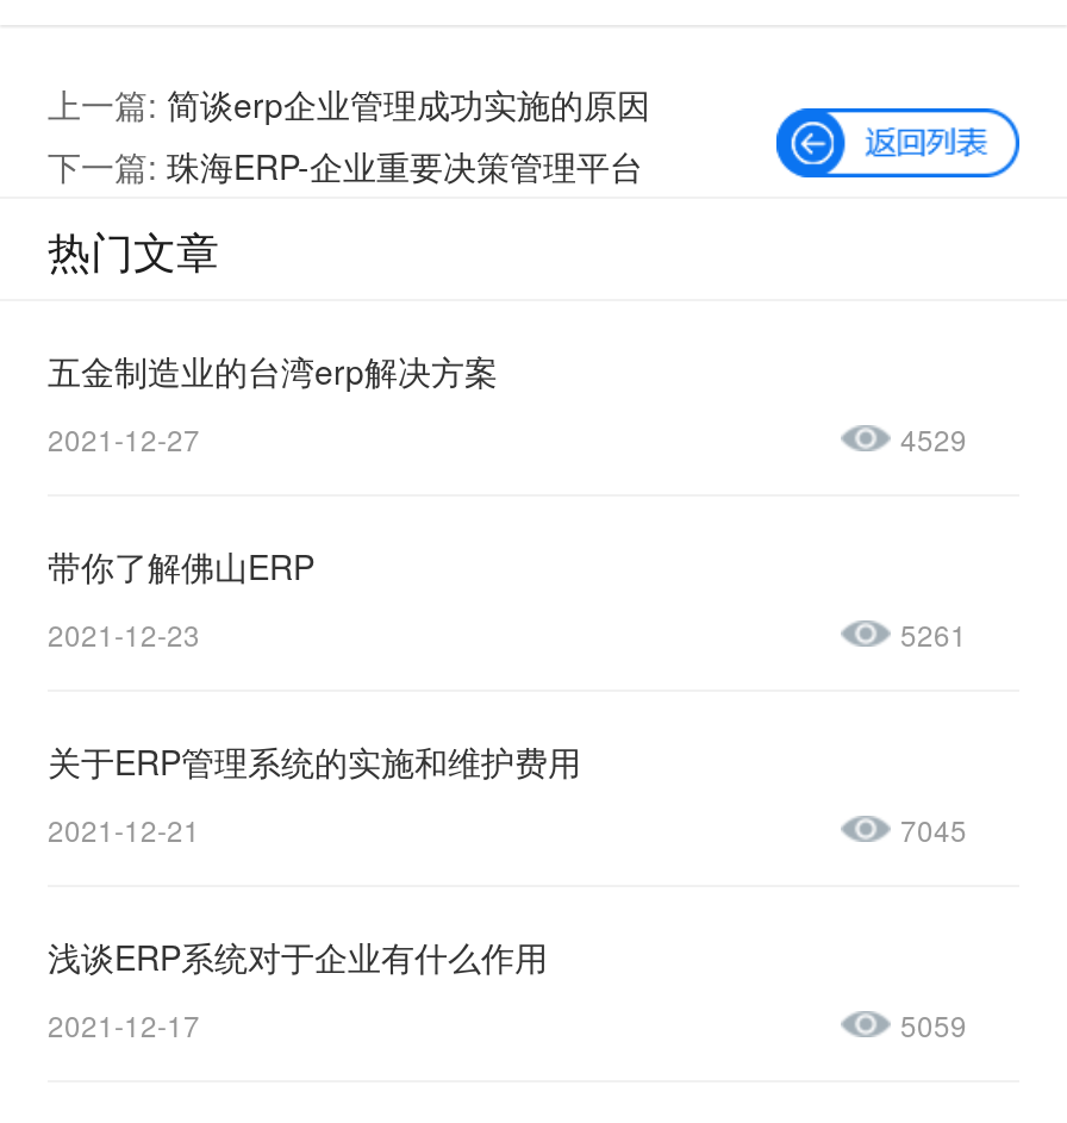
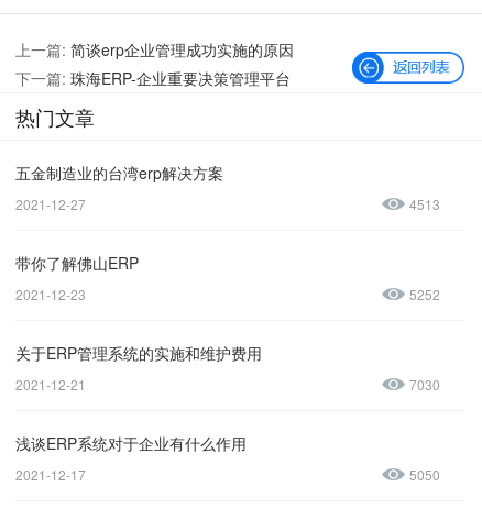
[900,418,967,458] 4529 -> [409,195,440,213] 4513
[900,613,967,654] 5261 -> [409,285,440,303] 5252
[900,809,967,849] 7045 -> [409,375,440,394] 7030
[900,1004,967,1044] 5059 -> [409,465,440,484] 5050

